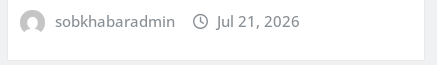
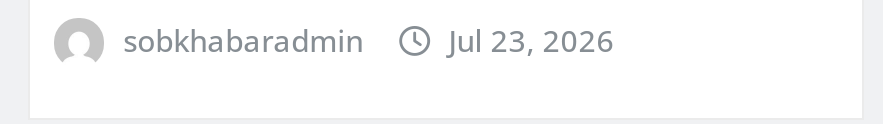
[217,11,300,31] Jul 21, 2026 -> [448,21,614,61] Jul 23, 2026

